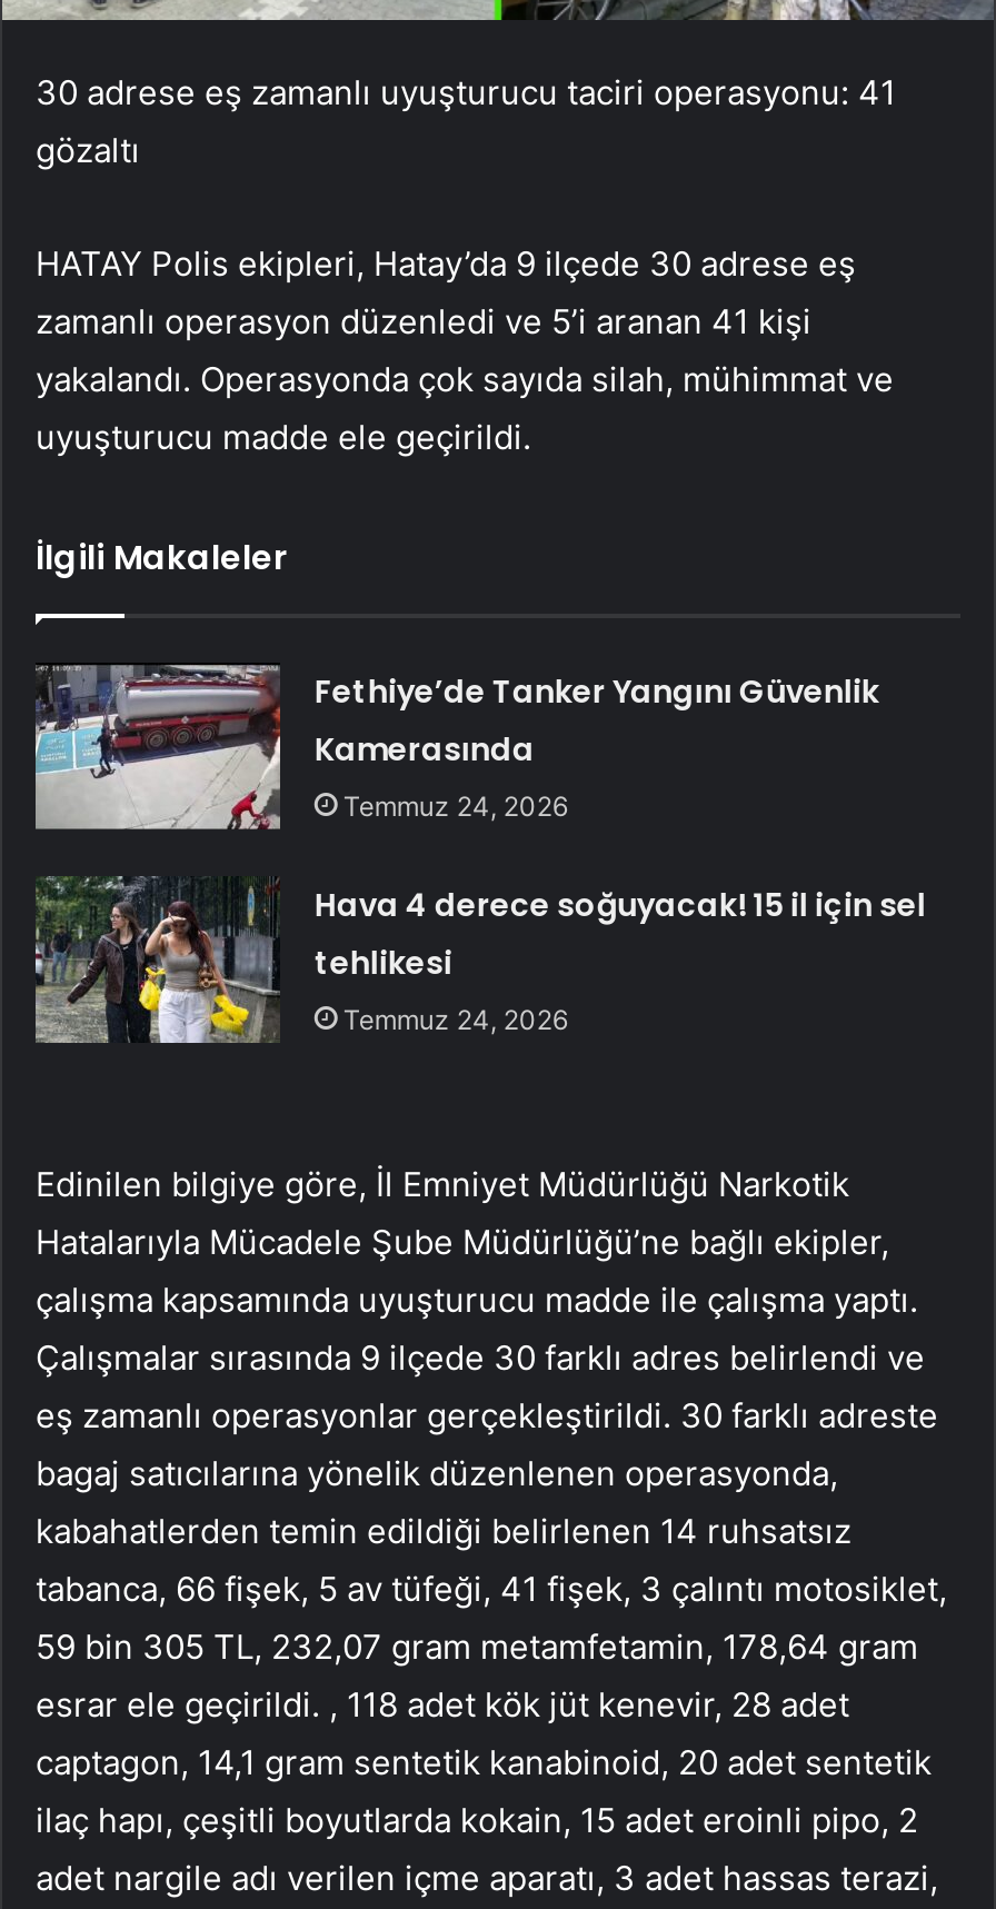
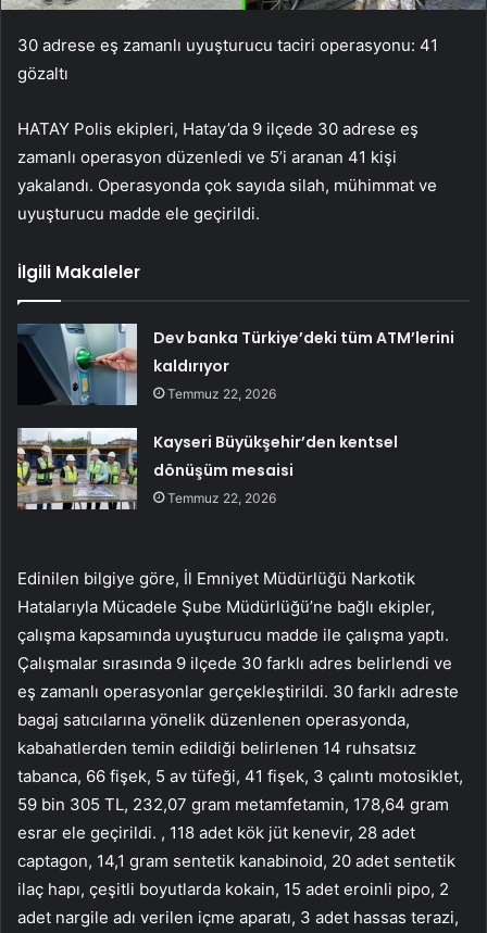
[33,663,879,832] [image] | Fethiye’de Tanker Yangını Güvenlik | Kamerasında | Temmuz 24, 2026 -> [17,323,455,406] [image] | Dev banka Türkiye’deki tüm ATM’lerini | kaldırıyor | Temmuz 22, 2026
[33,876,926,1045] [image] | Hava 4 derece soğuyacak! 15 il için sel | tehlikesi | Temmuz 24, 2026 -> [16,427,398,510] [image] | Kayseri Büyükşehir’den kentsel | dönüşüm mesaisi | Temmuz 22, 2026

